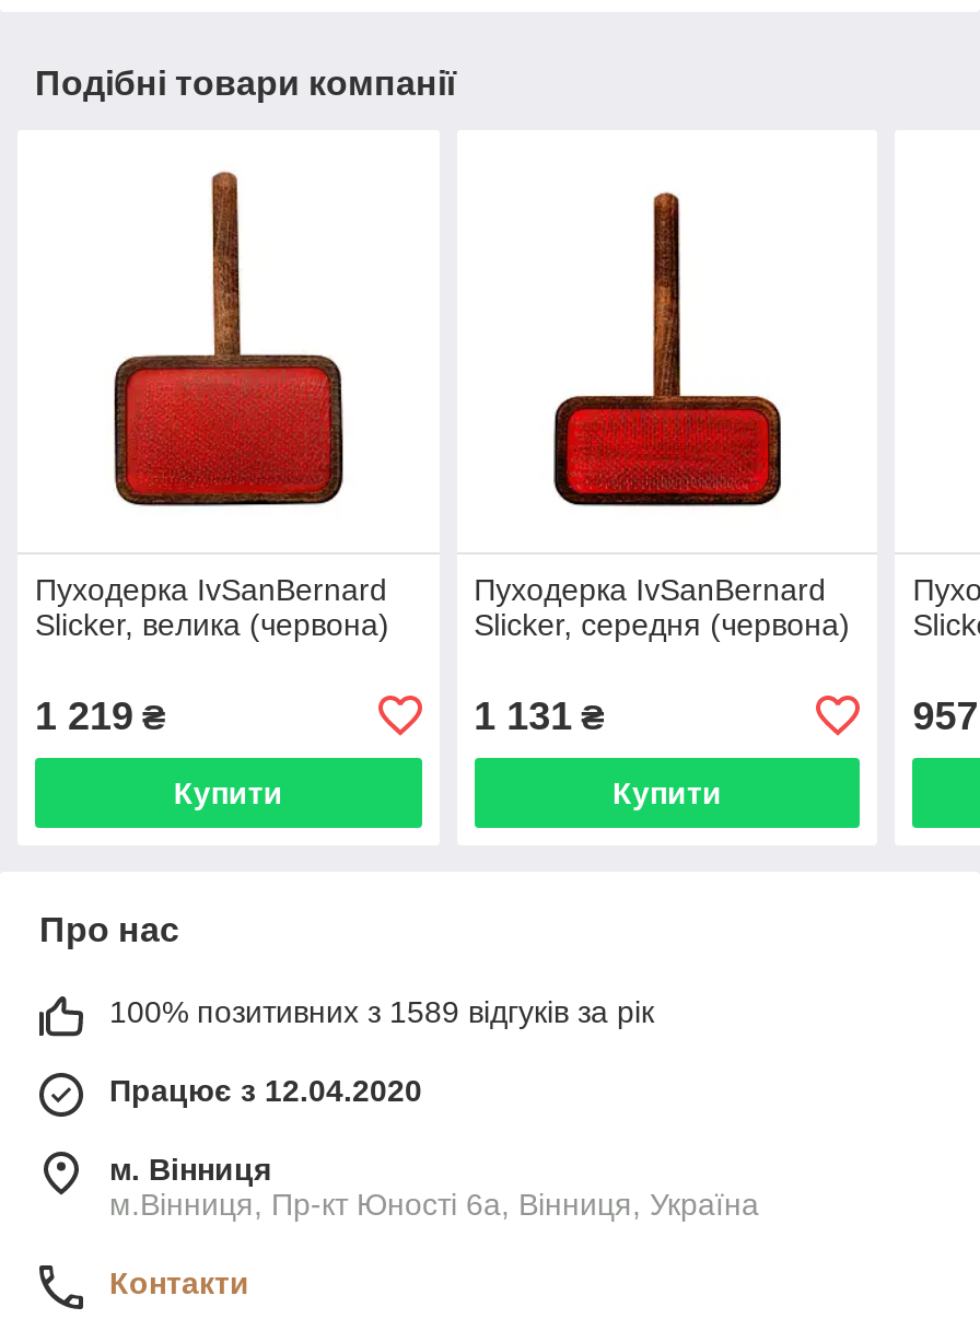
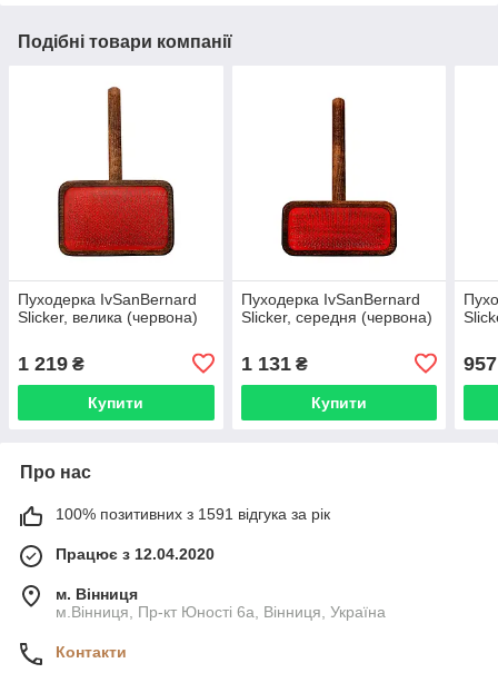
[109,994,654,1029] 100% позитивних з 1589 відгуків за рік -> [56,505,330,523] 100% позитивних з 1591 відгука за рік

